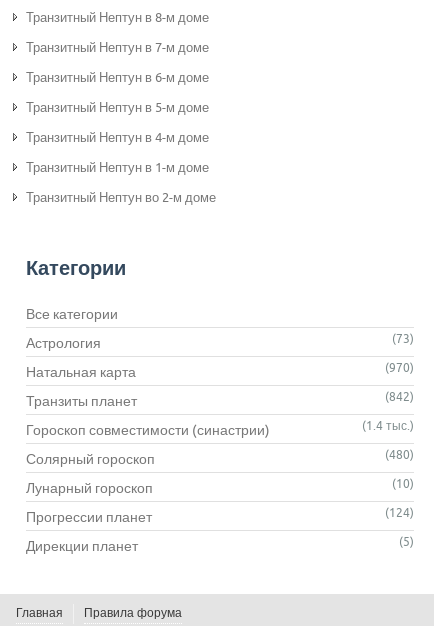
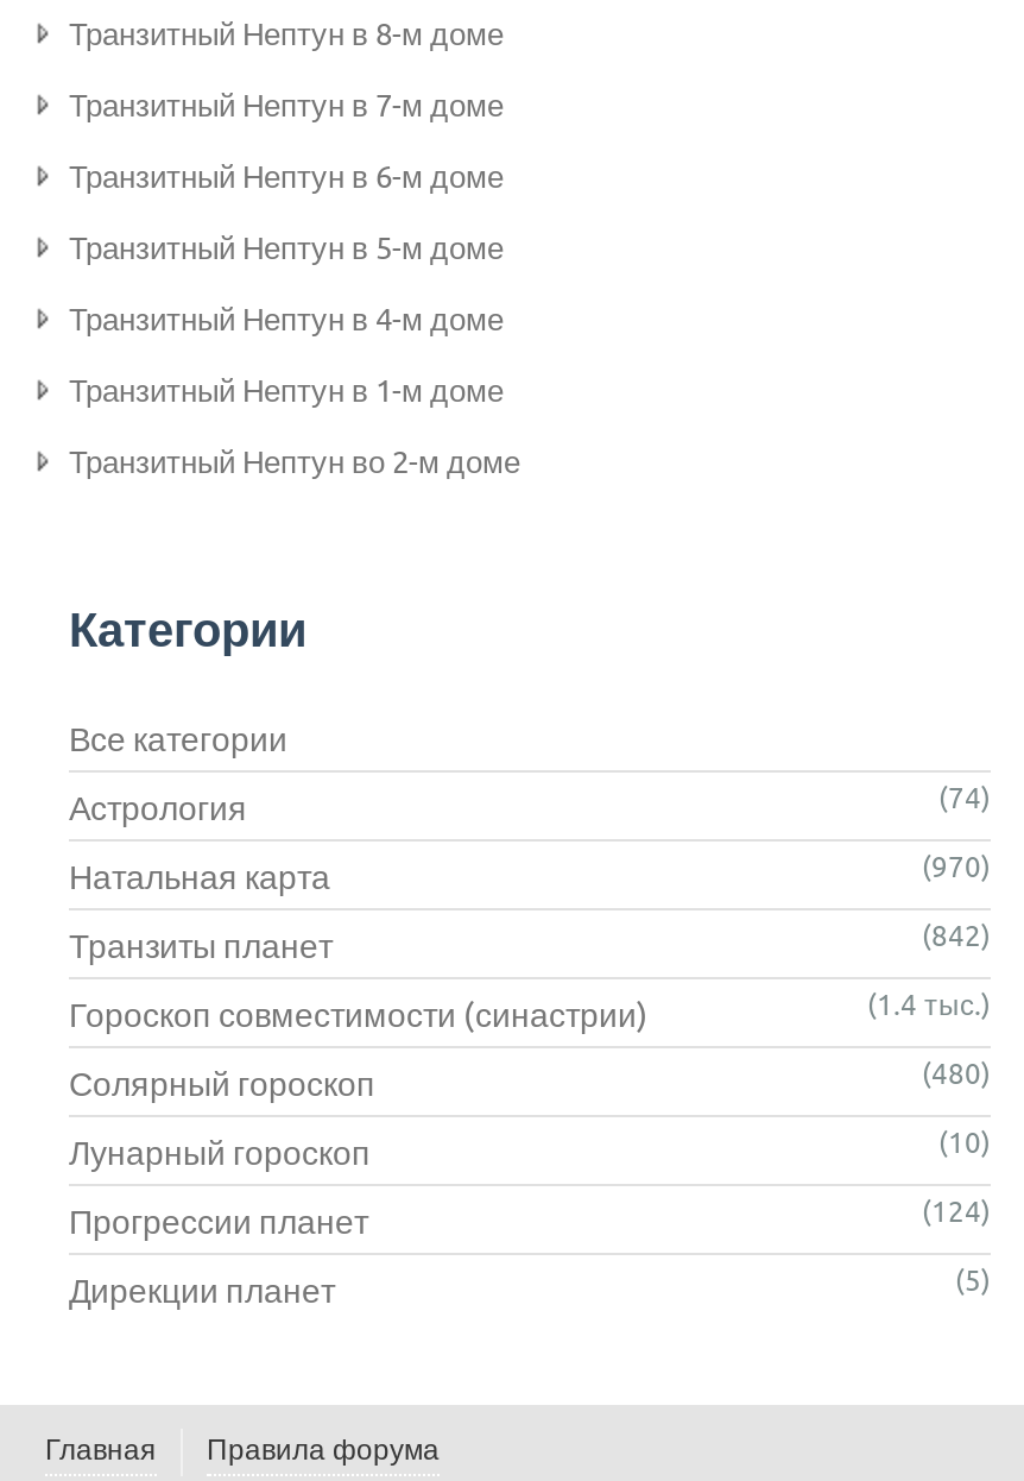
[392,332,414,346] (73) -> [938,783,991,816] (74)

